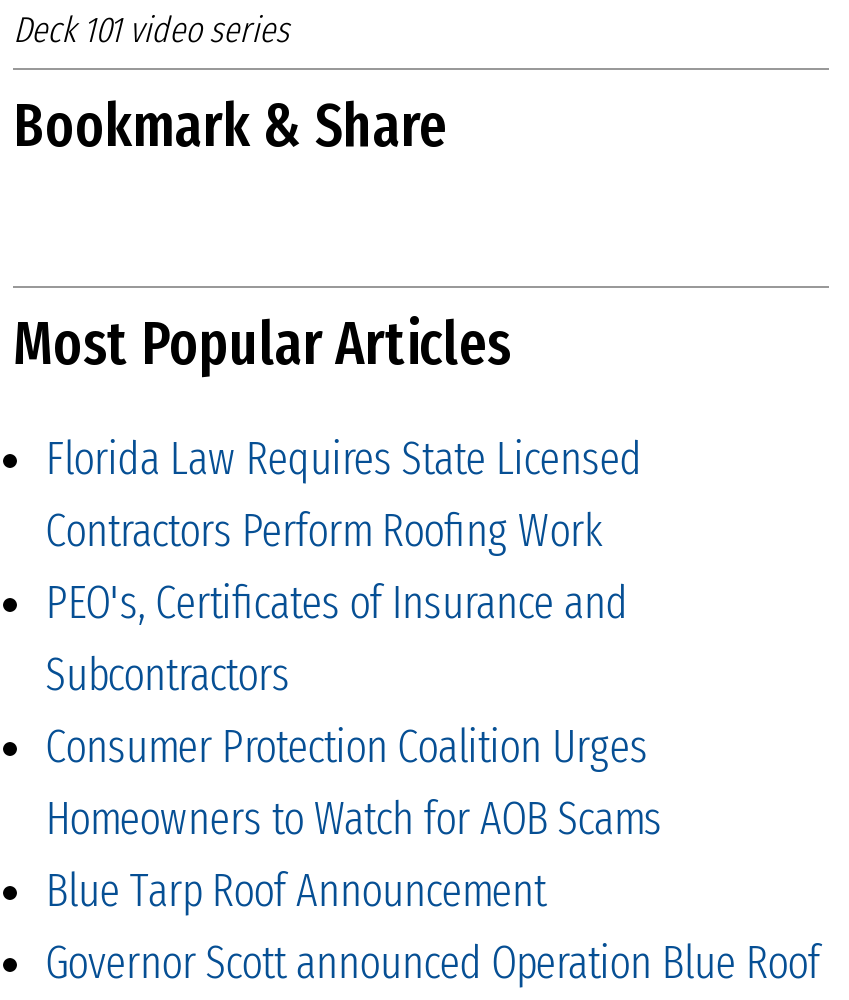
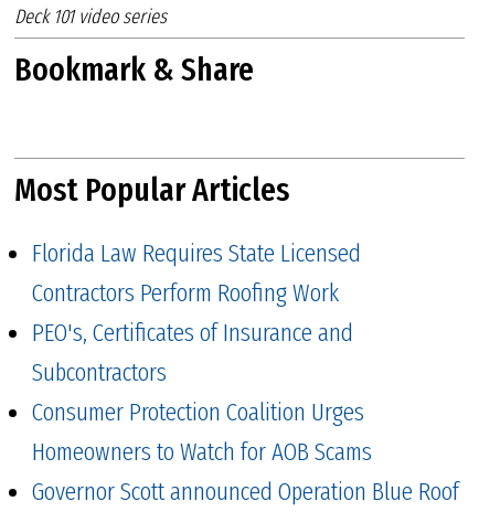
[46,861,546,917] Blue Tarp Roof Announcement -> none

